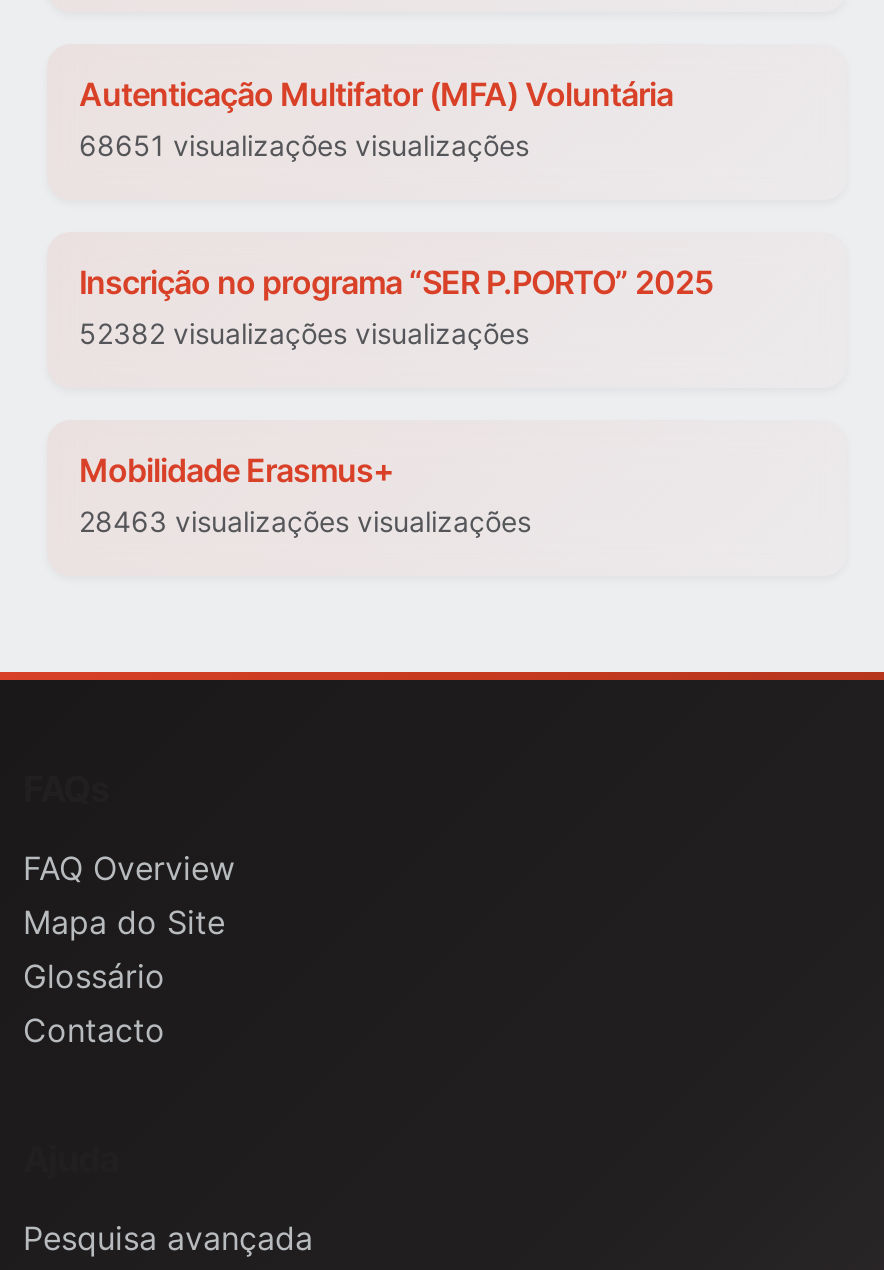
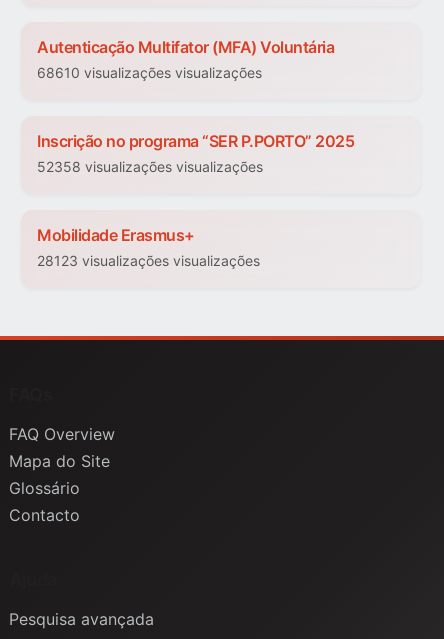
[79,129,529,163] 68651 visualizações visualizações -> [37,64,262,81] 68610 visualizações visualizações
[79,317,529,351] 52382 visualizações visualizações -> [37,158,263,175] 52358 visualizações visualizações
[79,505,531,539] 28463 visualizações visualizações -> [37,252,260,269] 28123 visualizações visualizações

